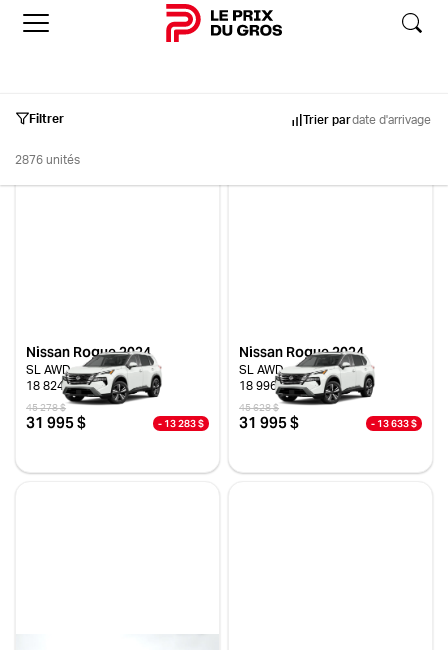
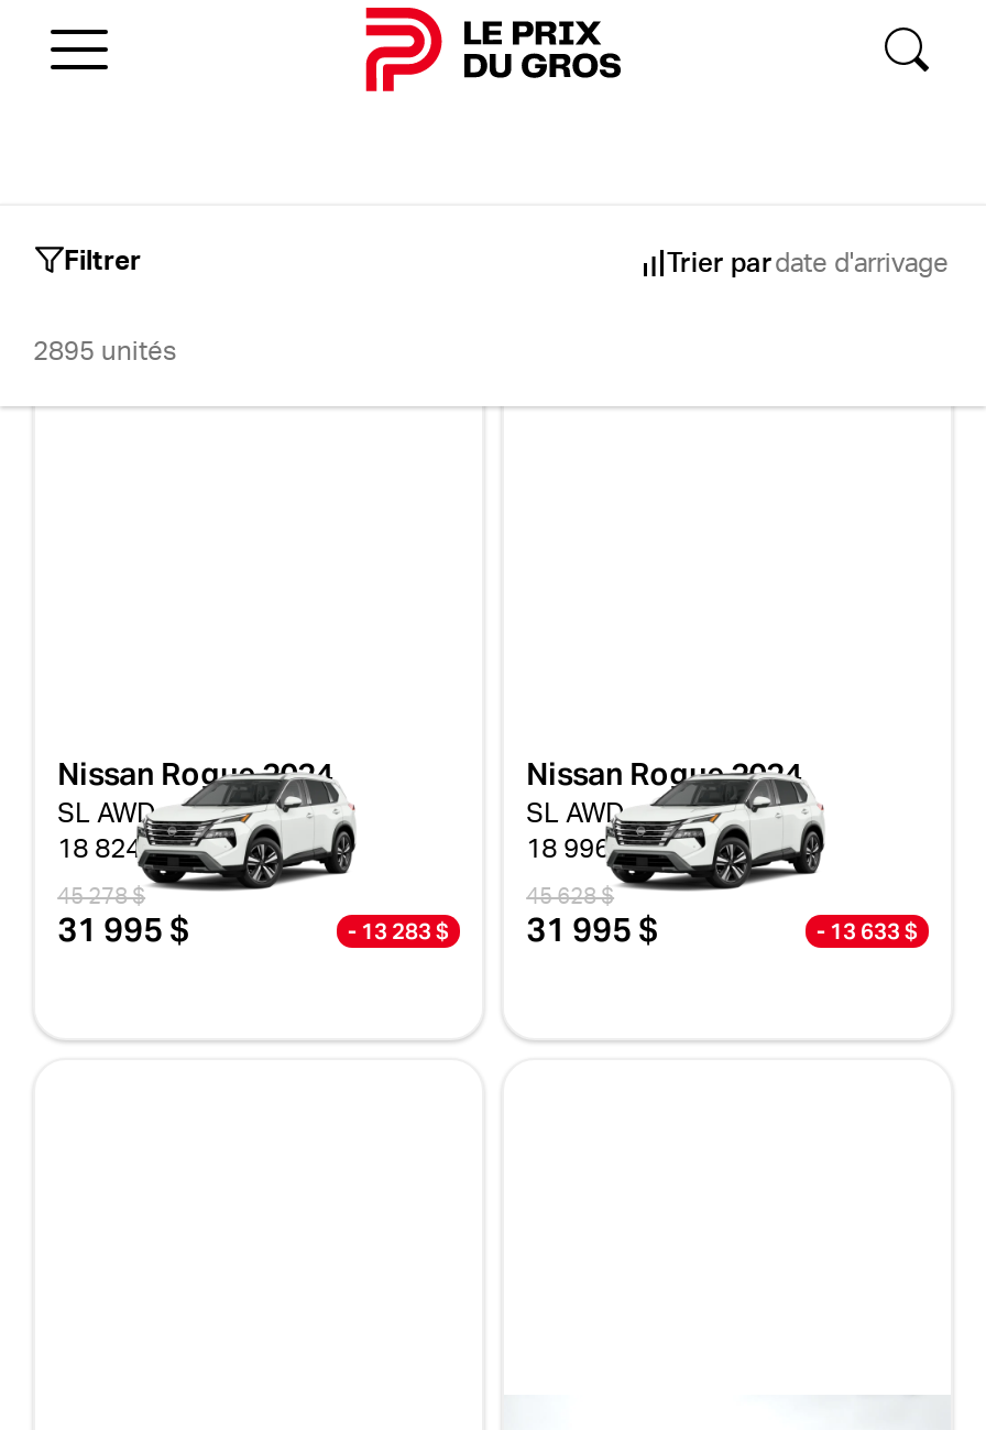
[15,153,80,165] 2876 unités -> [33,337,176,363] 2895 unités

